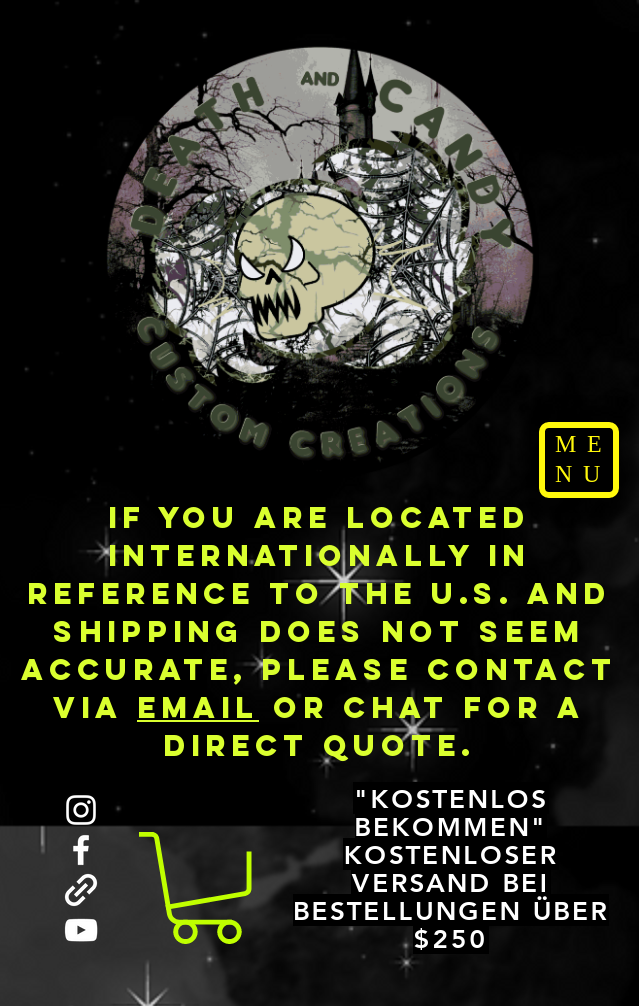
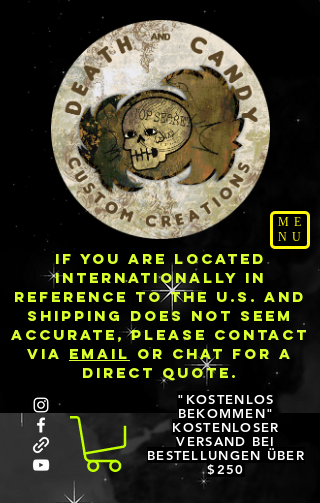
[101,40,539,478] [image] -> [50,19,271,240] [image]

